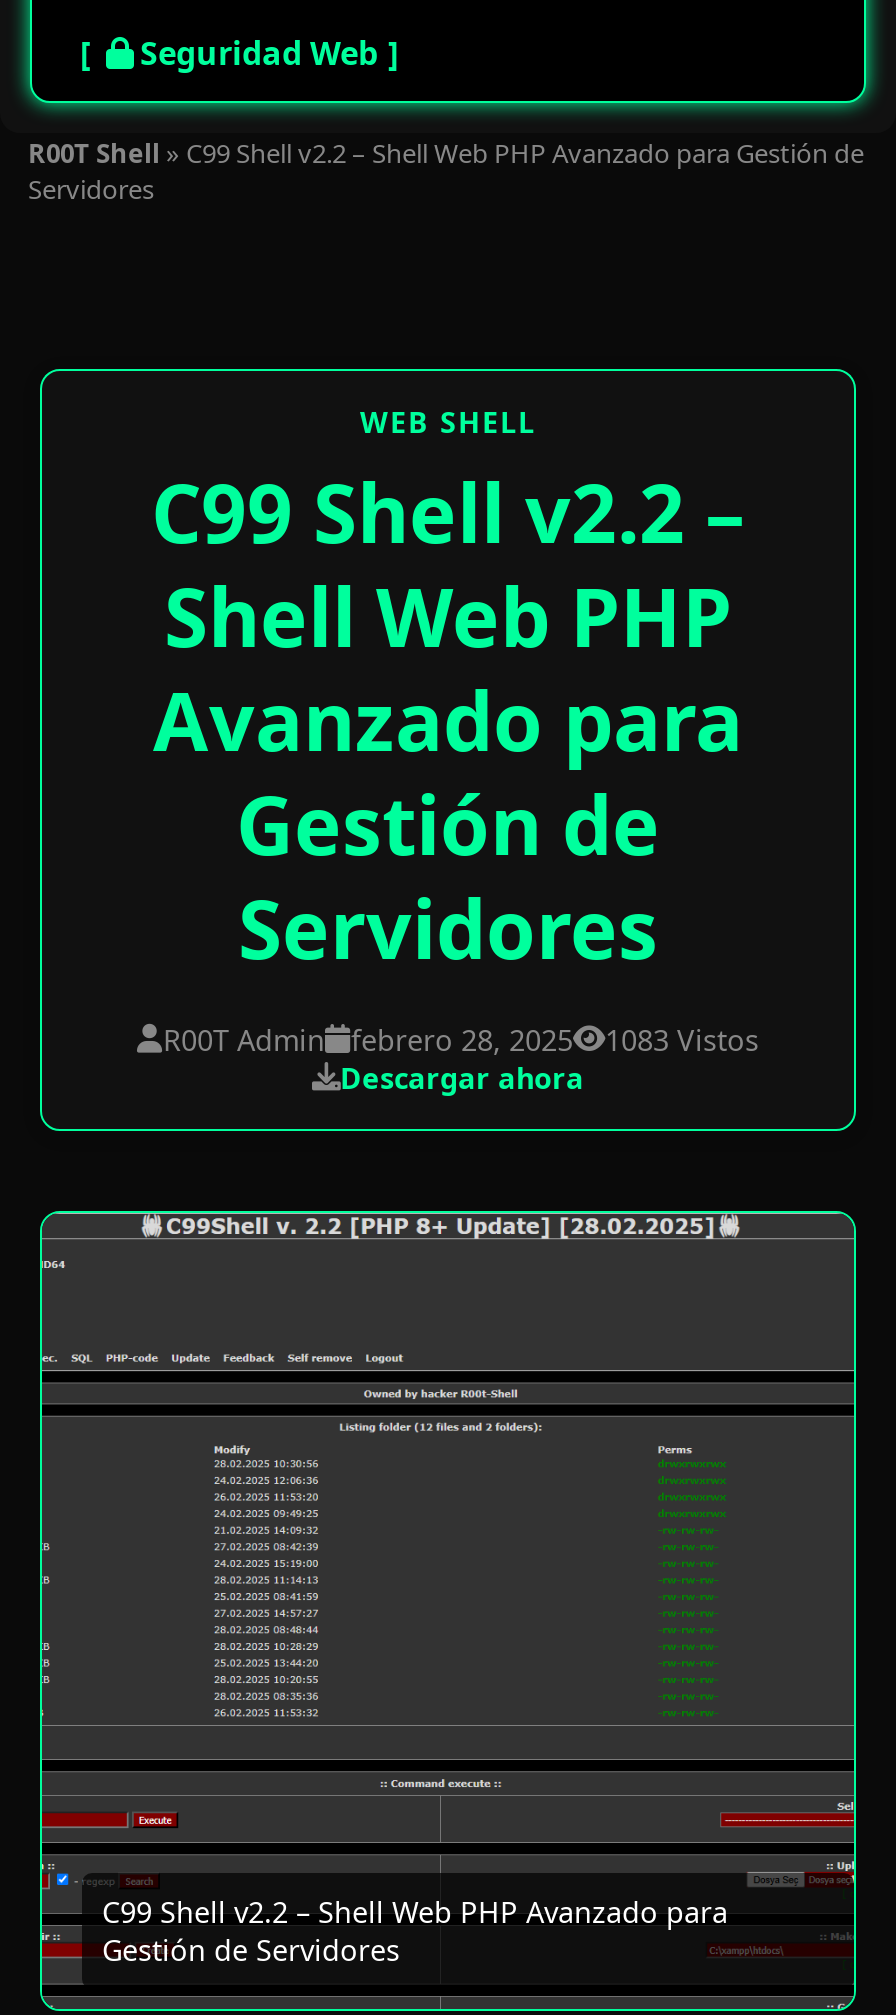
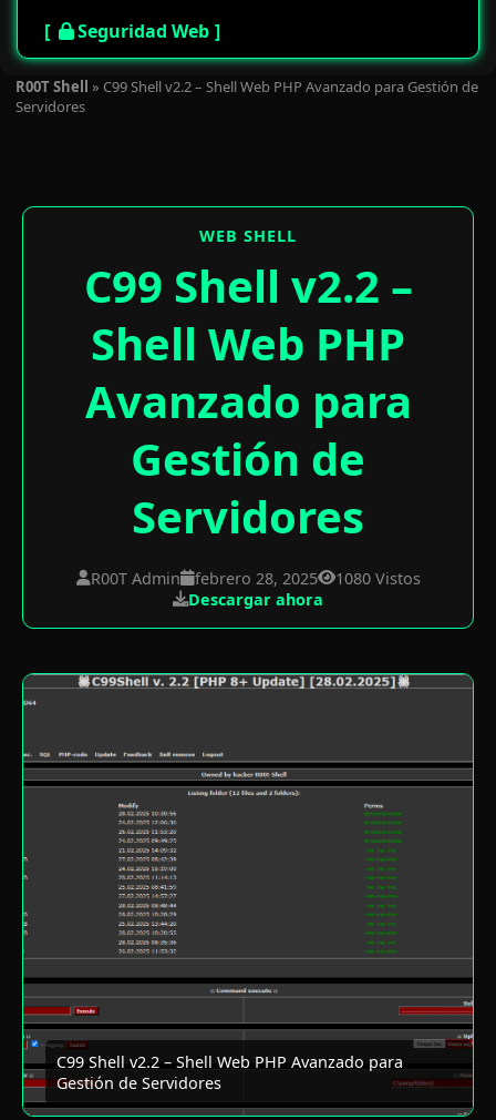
[163,1021,759,1059] R00T Admin febrero 28, 2025 1083 Vistos -> [90,568,420,589] R00T Admin febrero 28, 2025 1080 Vistos

